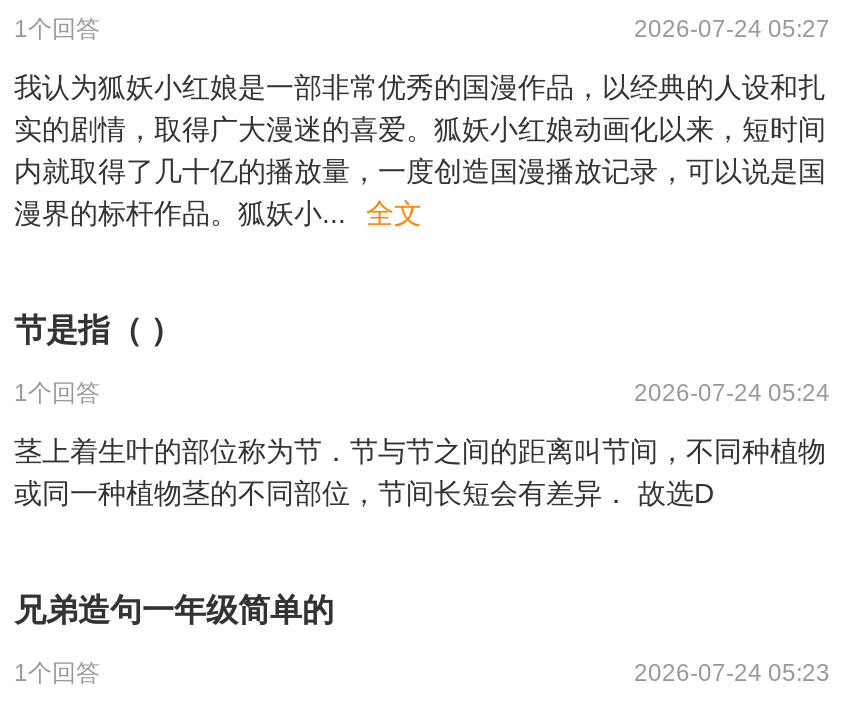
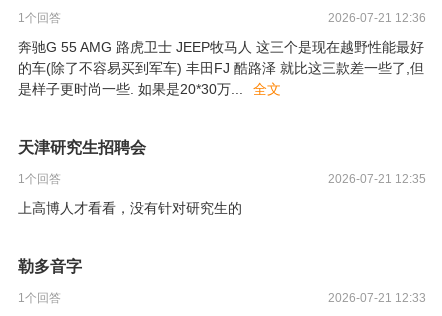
[634,15,830,43] 2026-07-24 05:27 -> [328,11,426,25] 2026-07-21 12:36
[14,71,826,229] 我认为狐妖小红娘是一部非常优秀的国漫作品，以经典的人设和扎 | 实的剧情，取得广大漫迷的喜爱。狐妖小红娘动画化以来，短时间 | 内就取得了几十亿的播放量，一度创造国漫播放记录，可以说是国 | 漫界的标杆作品。狐妖小... -> [18,39,424,97] 奔驰G 55 AMG 路虎卫士 JEEP牧马人 这三个是现在越野性能最好 | 的车(除了不容易买到军车) 丰田FJ 酷路泽 就比这三款差一些了,但 | 是样子更时尚一些. 如果是20*30万...
[14,313,182,347] 节是指（ ） -> [18,139,146,156] 天津研究生招聘会
[634,379,830,407] 2026-07-24 05:24 -> [328,172,426,186] 2026-07-21 12:35
[14,435,826,509] 茎上着生叶的部位称为节．节与节之间的距离叫节间，不同种植物 | 或同一种植物茎的不同部位，节间长短会有差异． 故选D -> [18,200,242,216] 上高博人才看看，没有针对研究生的
[14,593,334,627] 兄弟造句一年级简单的 -> [18,258,82,275] 勒多音字
[634,659,830,687] 2026-07-24 05:23 -> [328,291,426,305] 2026-07-21 12:33

